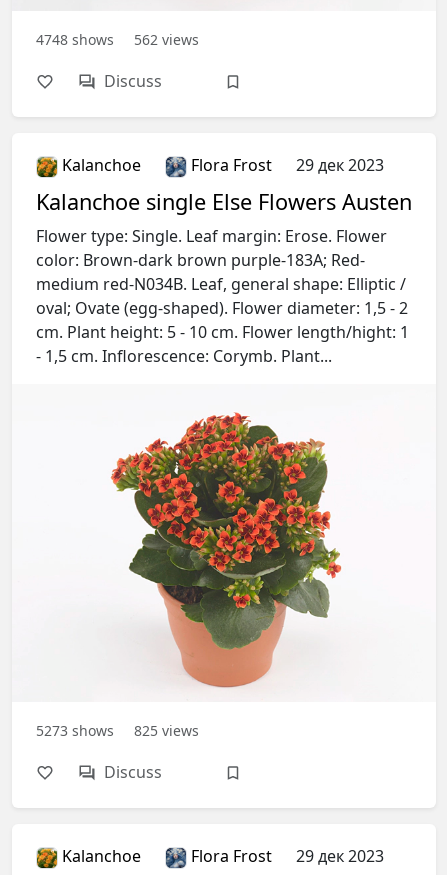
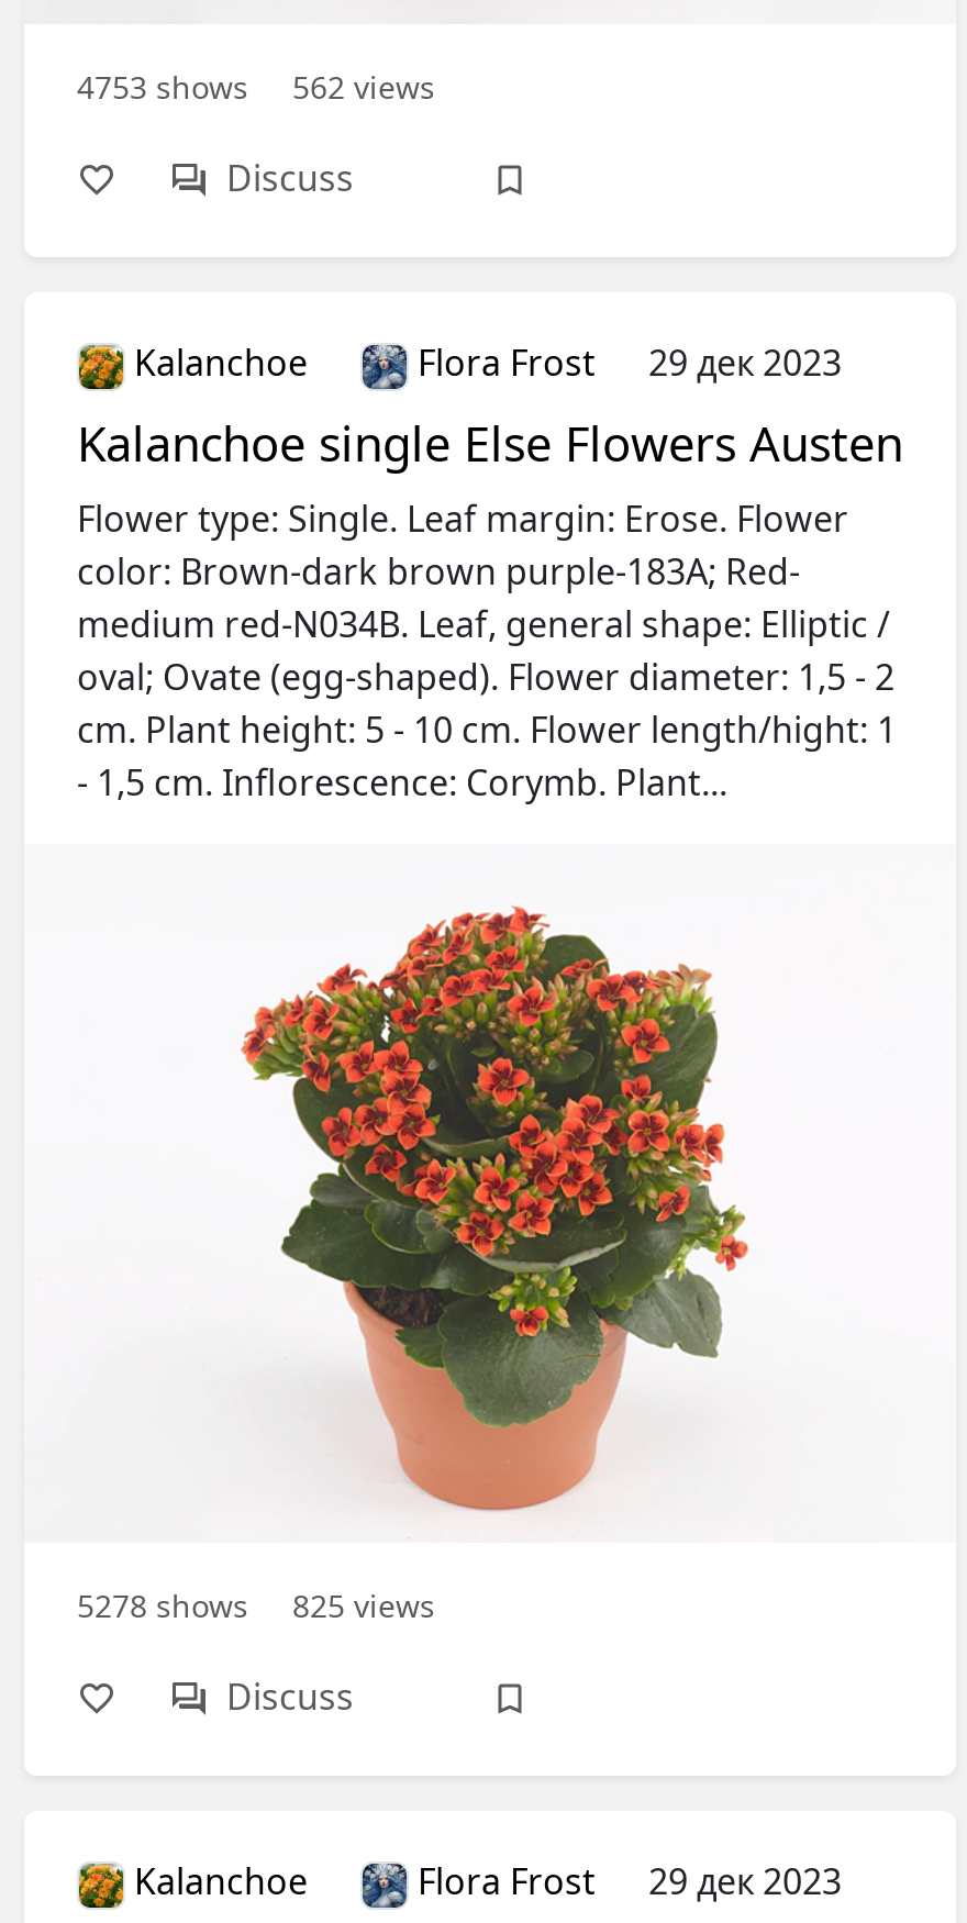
[36,30,199,49] 4748 shows 562 views -> [77,66,435,108] 4753 shows 562 views
[36,721,199,740] 5273 shows 825 views -> [77,1585,435,1627] 5278 shows 825 views

